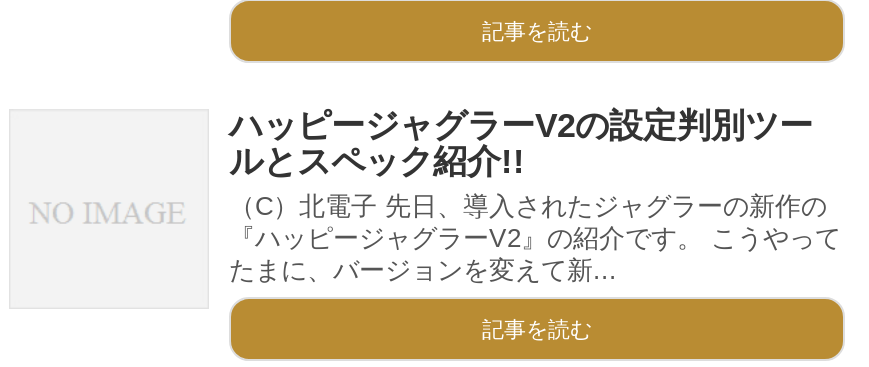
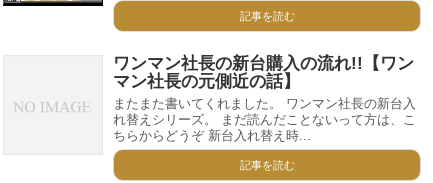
[229,108,841,286] ハッピージャグラーV2の設定判別ツー | ルとスペック紹介!! | （C）北電子 先日、導入されたジャグラーの新作の | 『ハッピージャグラーV2』の紹介です。 こうやって | たまに、バージョンを変えて新... -> [113,54,416,143] ワンマン社長の新台購入の流れ!!【ワン | マン社長の元側近の話】 | またまた書いてくれました。 ワンマン社長の新台入 | れ替えシリーズ。 まだ読んだことないって方は、こ | ちらからどうぞ 新台入れ替え時...

